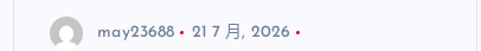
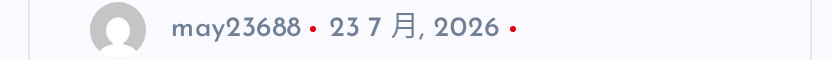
[98,24,291,42] may23688 21 7 月, 2026 -> [171,14,501,44] may23688 23 7 月, 2026

